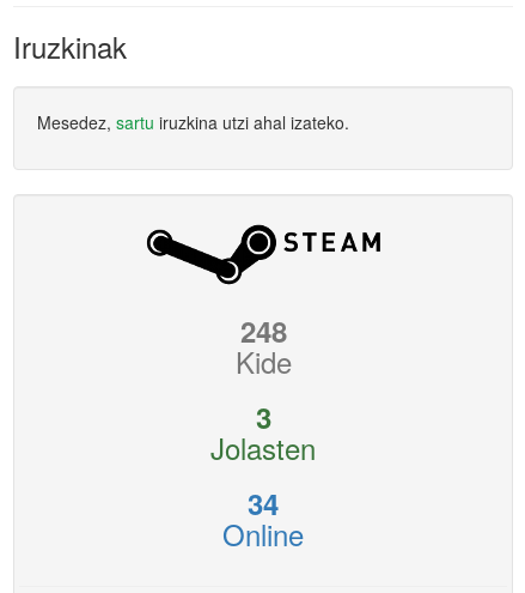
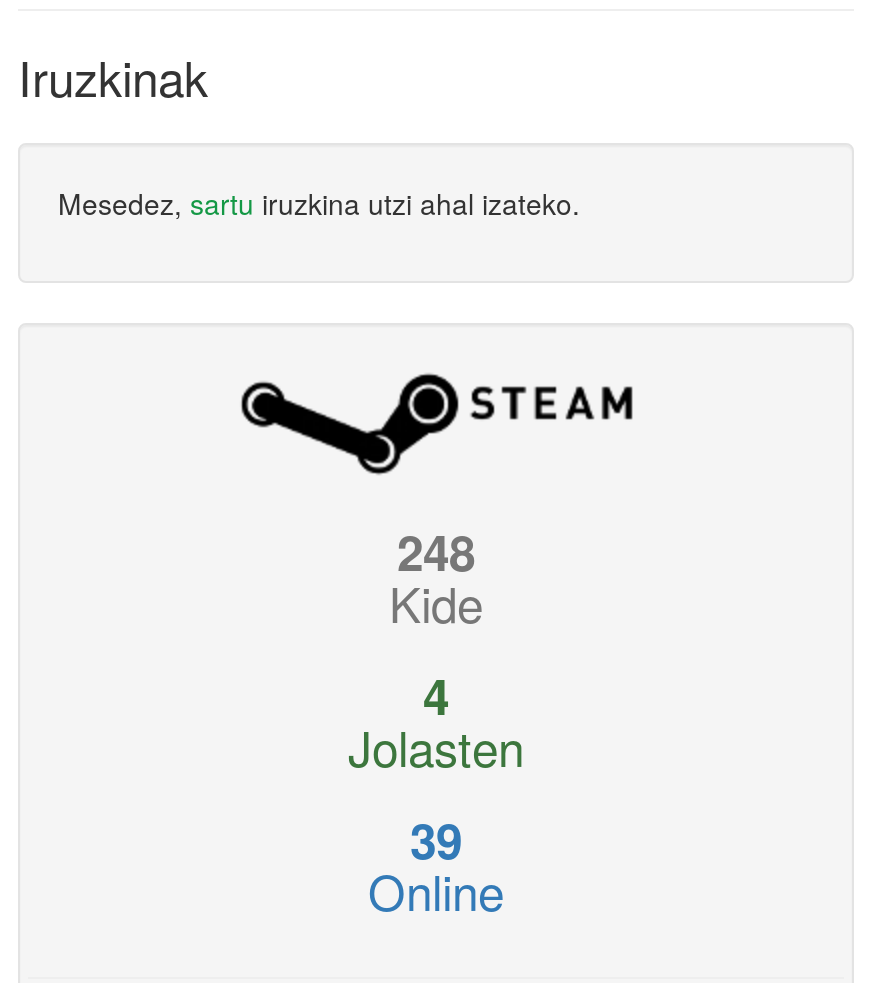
[255,396,271,437] 3 -> [423,661,449,729] 4
[248,483,279,523] 34 -> [410,805,462,873] 39

